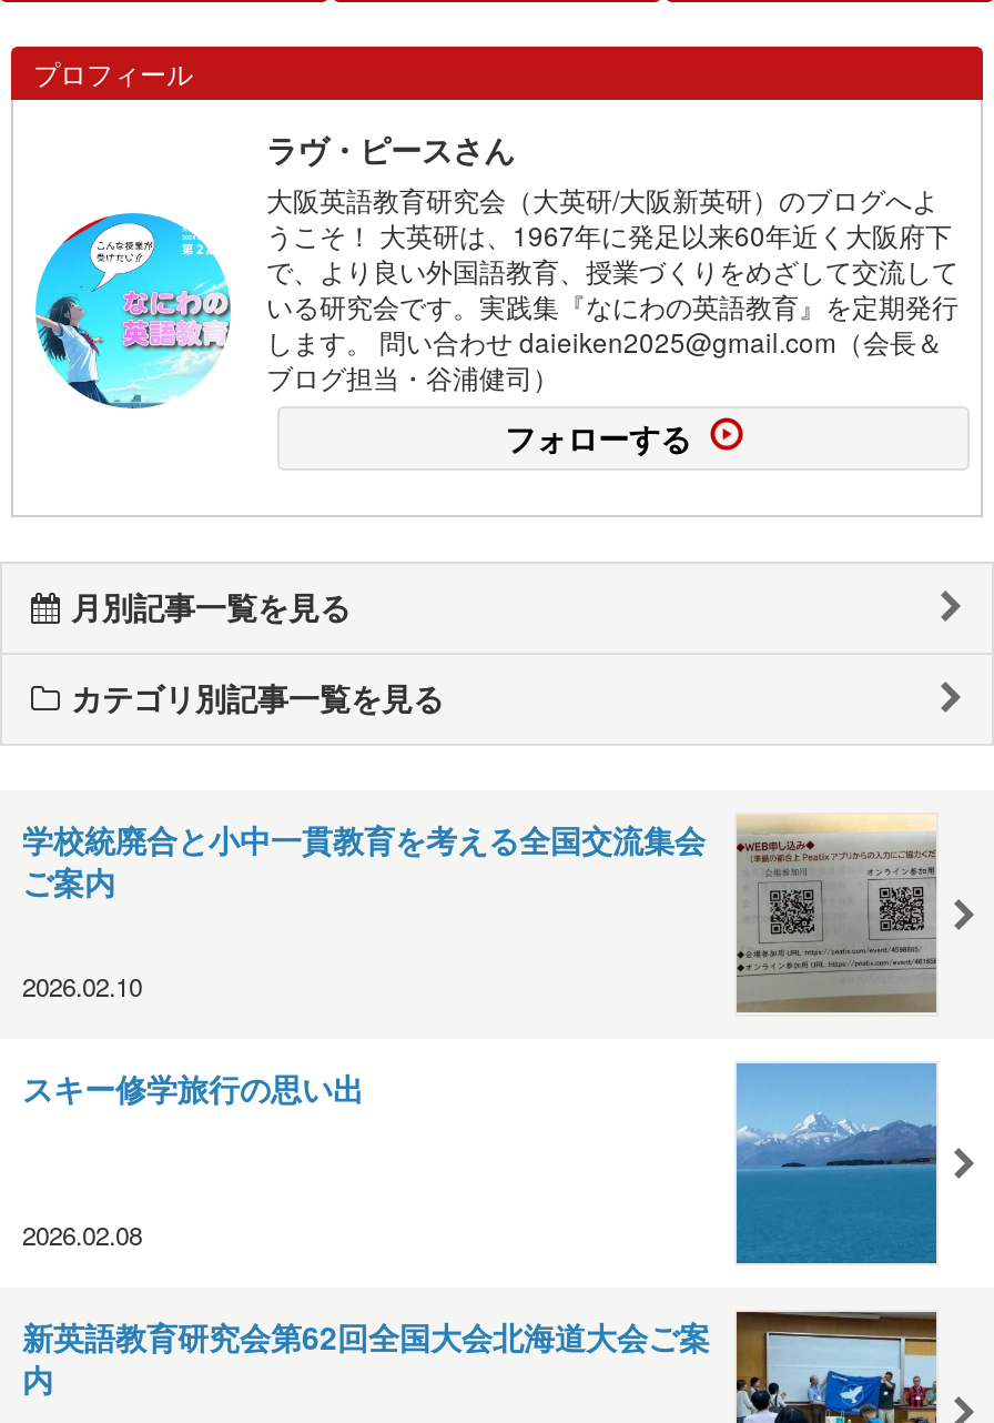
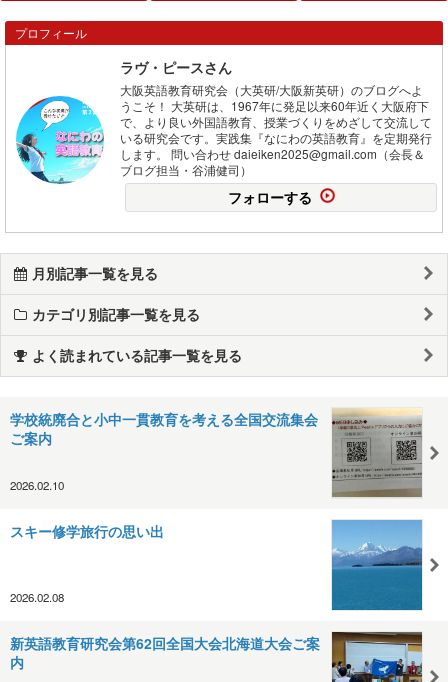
none -> [32,345,242,365] よく読まれている記事一覧を見る

